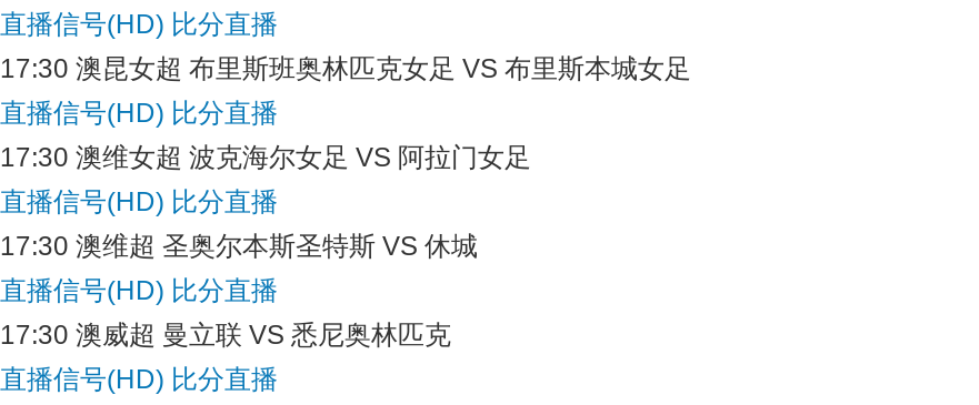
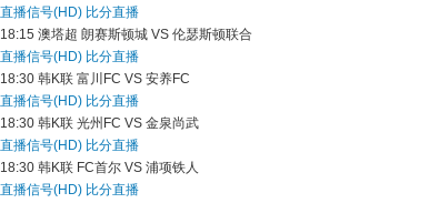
[0,53,691,84] 17:30 澳昆女超布里斯班奥林匹克女足 VS 布里斯本城女足 -> [0,27,252,42] 18:15 澳塔超朗赛斯顿城 VS 伦瑟斯顿联合
[0,142,531,173] 17:30 澳维女超波克海尔女足 VS 阿拉门女足 -> [0,71,190,87] 18:30 韩K联富川FC VS 安养FC
[0,231,478,262] 17:30 澳维超圣奥尔本斯圣特斯 VS 休城 -> [0,115,199,131] 18:30 韩K联光州FC VS 金泉尚武
[0,320,451,351] 17:30 澳威超曼立联 VS 悉尼奥林匹克 -> [0,160,199,175] 18:30 韩K联FC首尔 VS 浦项铁人

